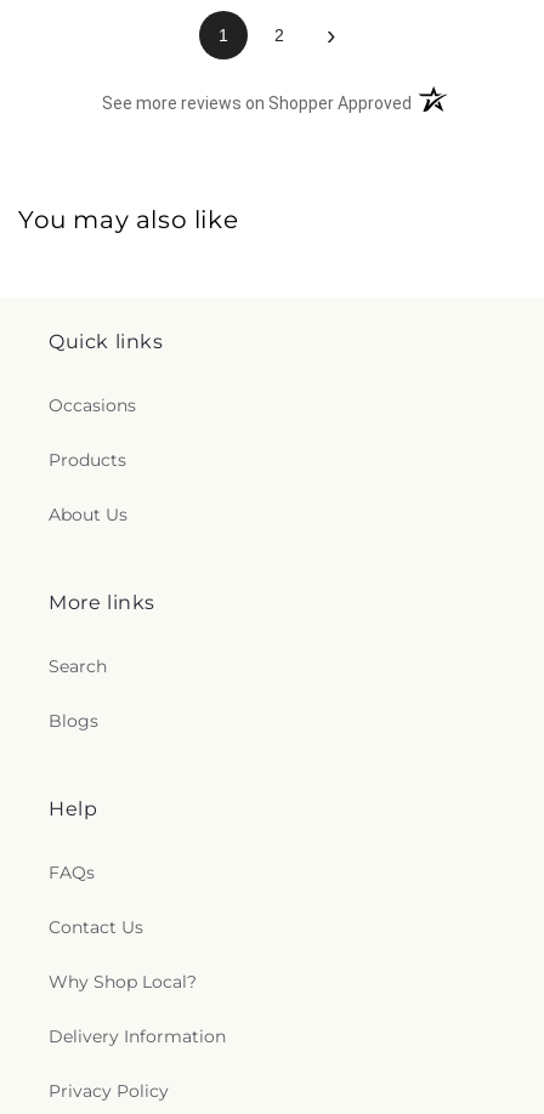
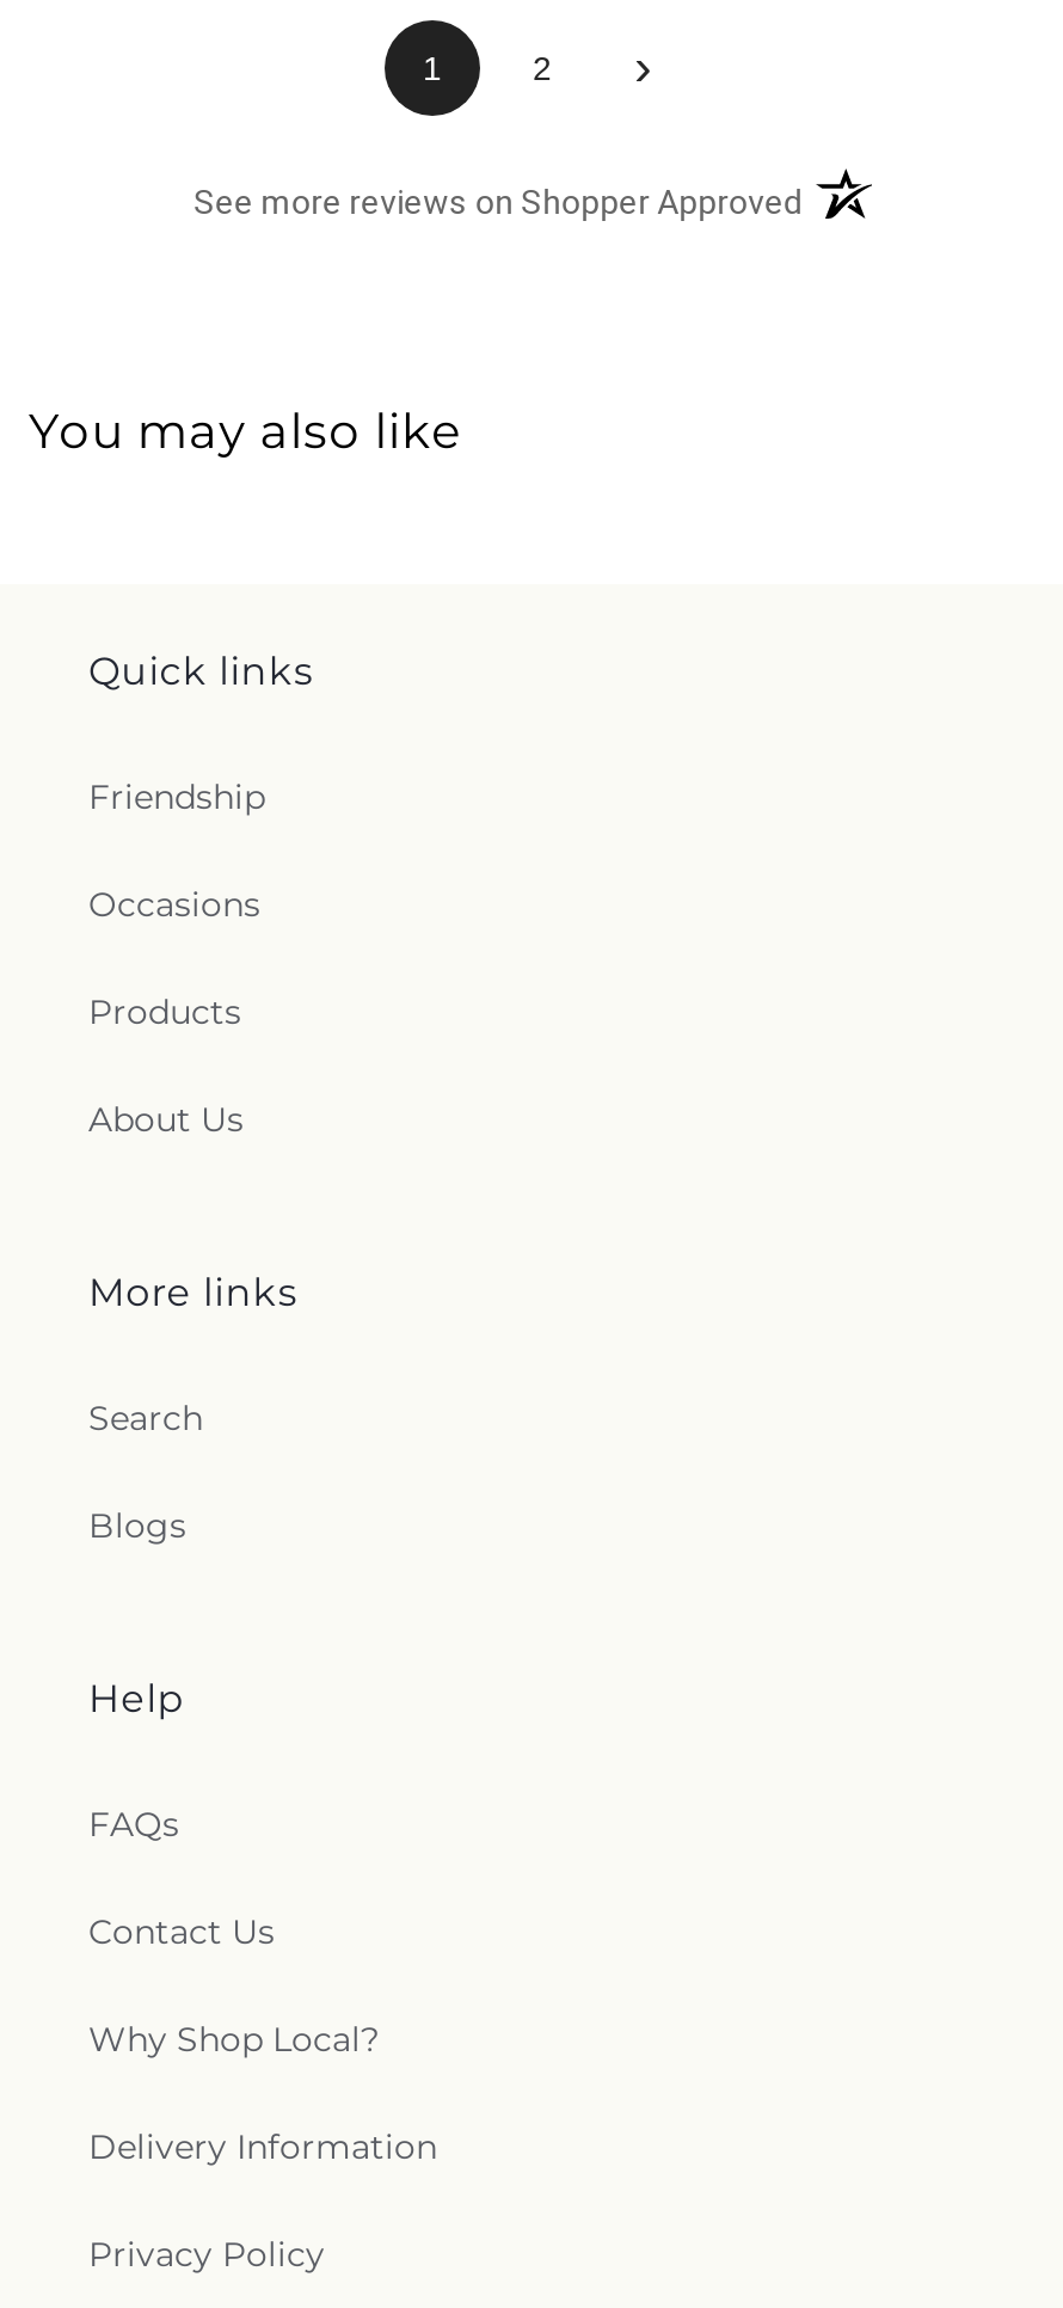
none -> [88,775,265,818] Friendship

